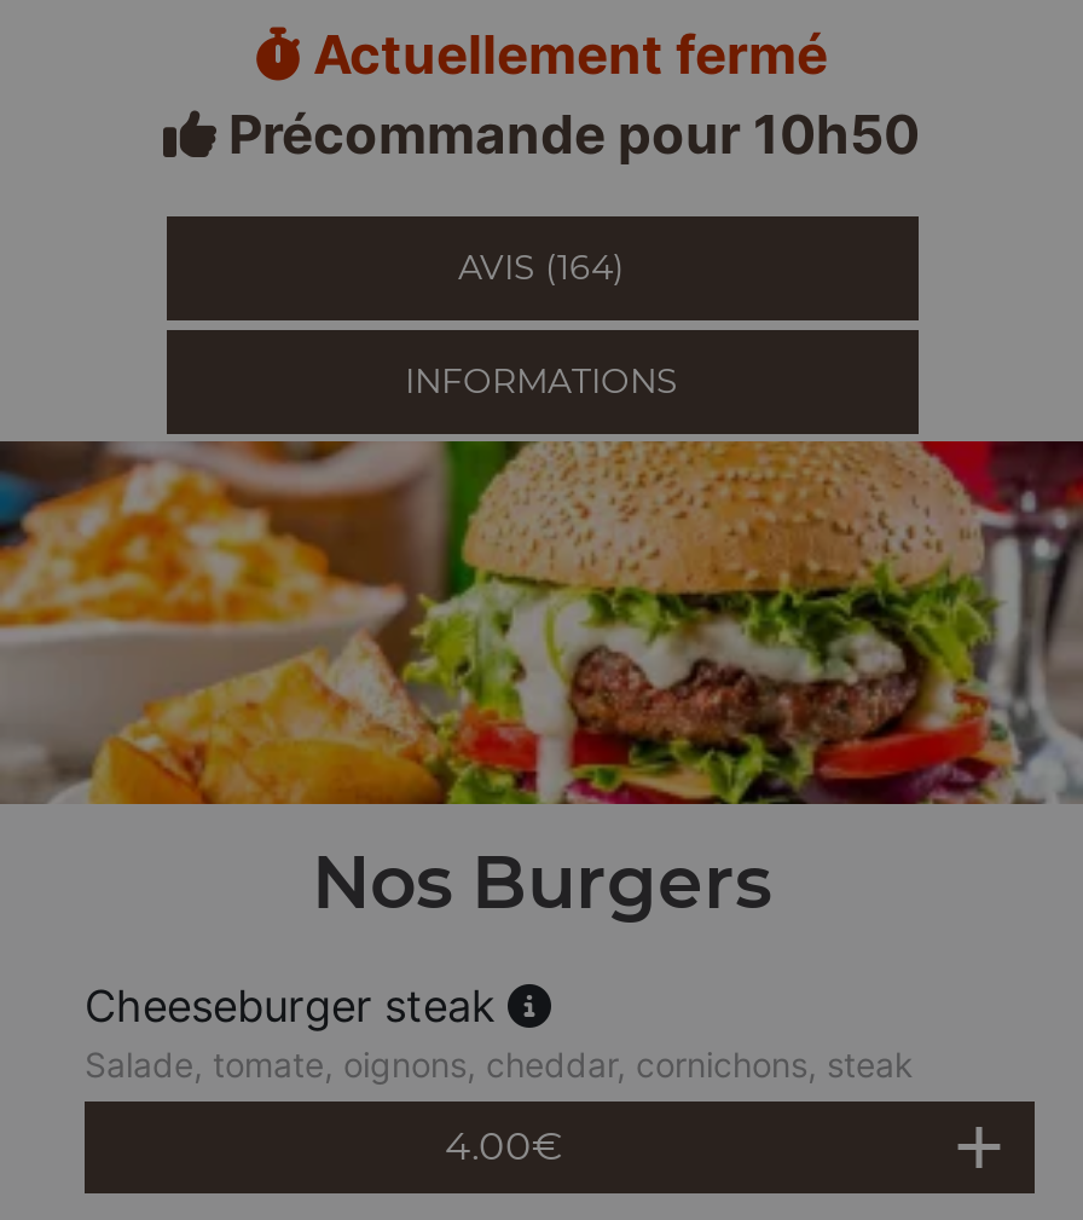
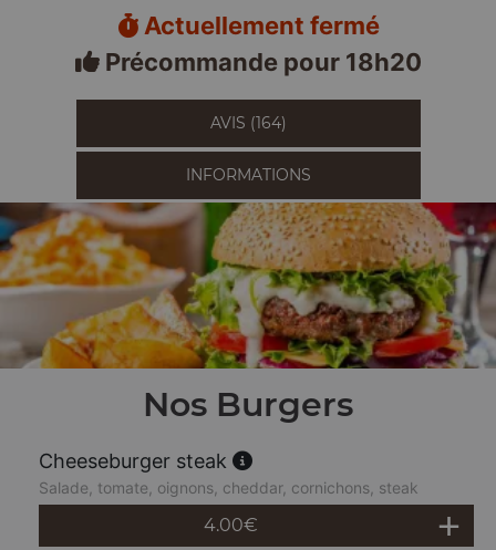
[216,103,920,166] Précommande pour 10h50 -> [99,48,421,76] Précommande pour 18h20

